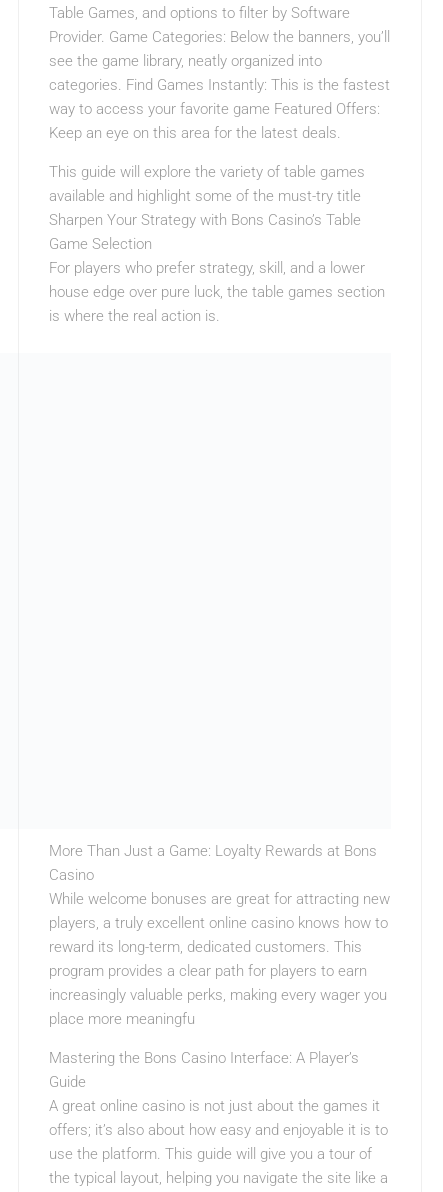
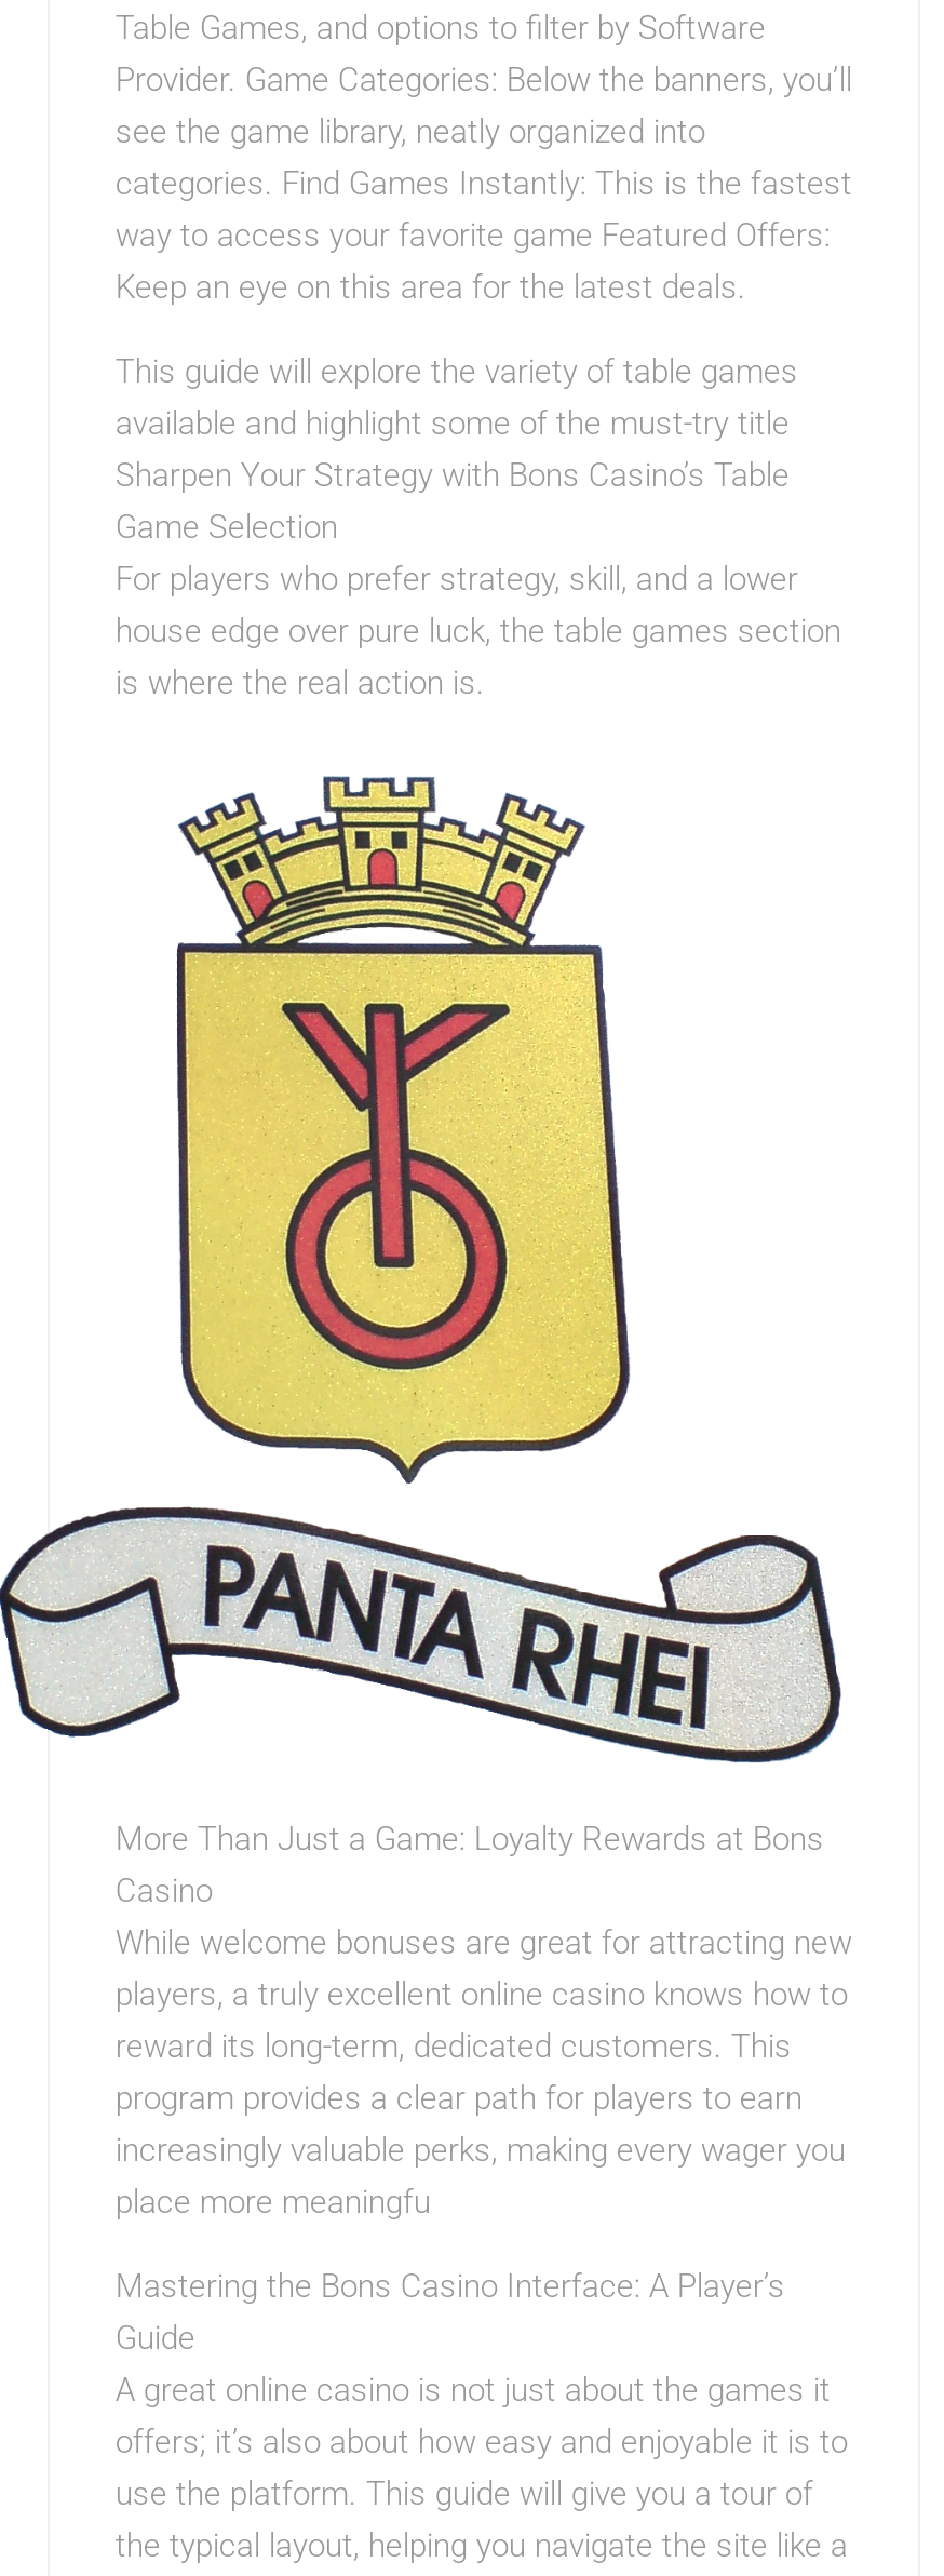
none -> [6,1504,842,1766] [image]
none -> [175,774,631,1485] [image]

